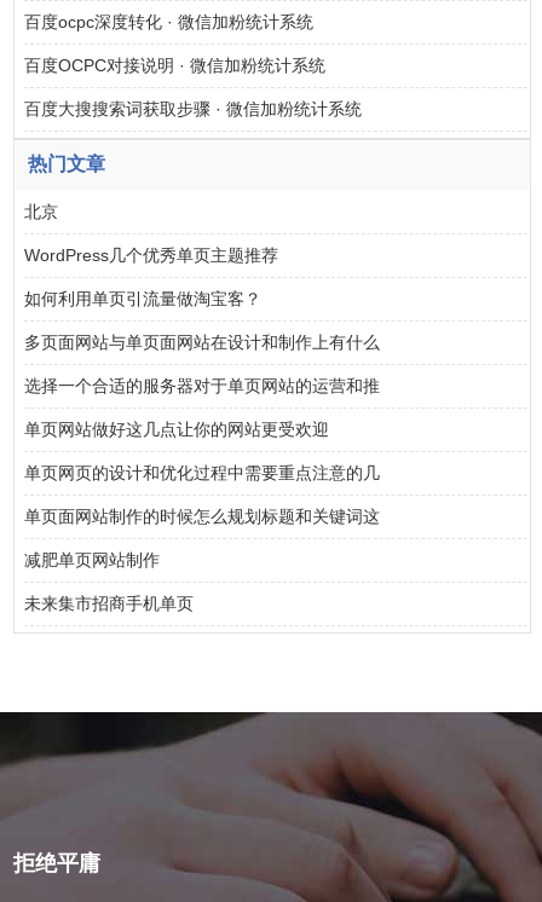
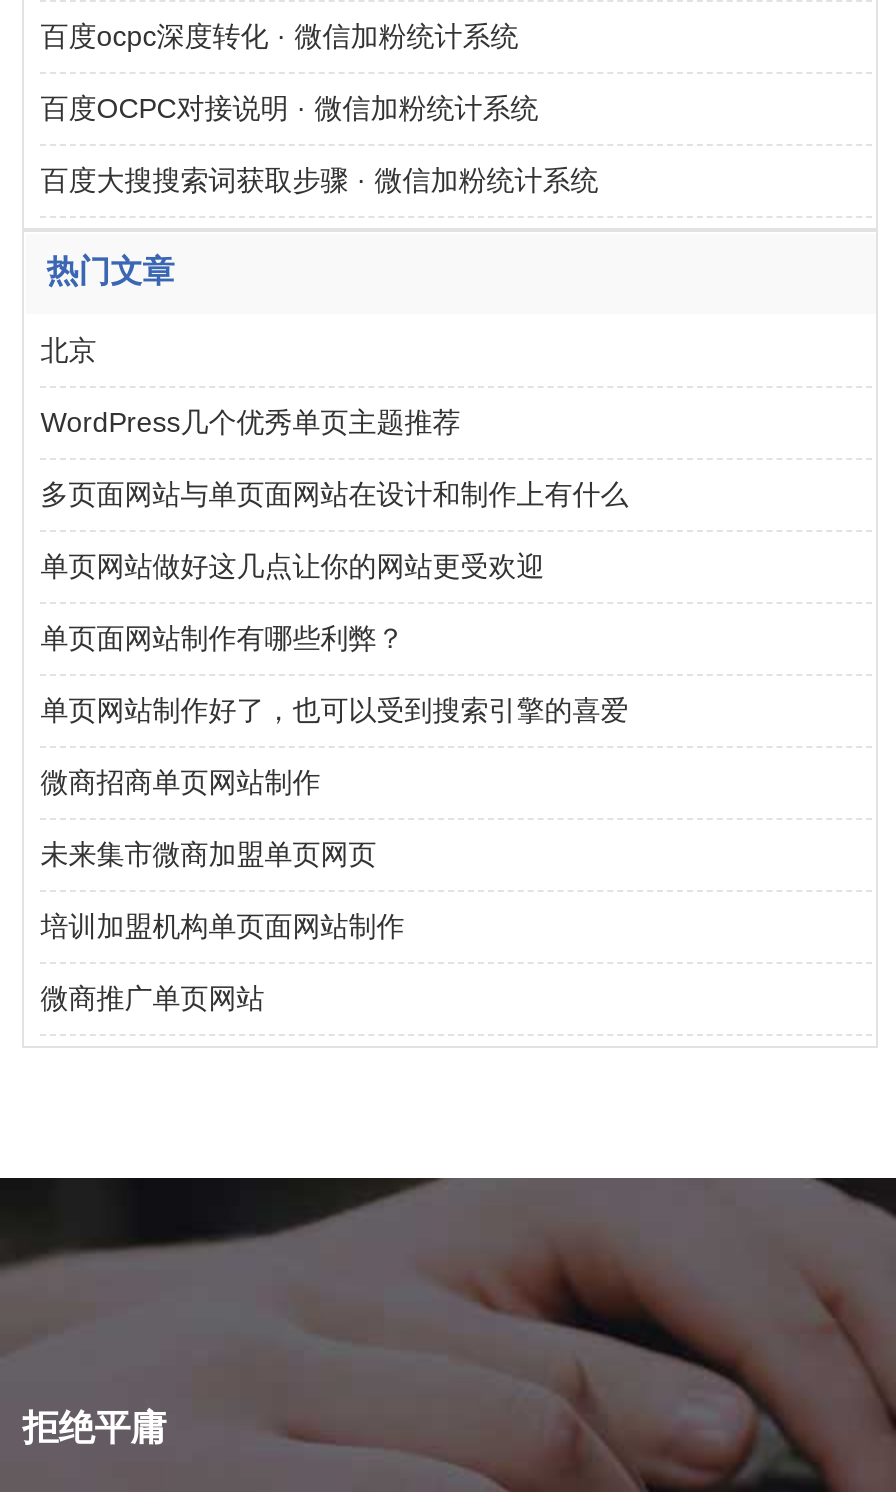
[24,289,262,308] 如何利用单页引流量做淘宝客？ -> none
moved [24,333,380,352] -> [40,478,628,510]: 多页面网站与单页面网站在设计和制作上有什么
[24,376,380,395] 选择一个合适的服务器对于单页网站的运营和推 -> none
moved [24,420,329,439] -> [40,550,544,582]: 单页网站做好这几点让你的网站更受欢迎
[24,463,380,613] 单页网页的设计和优化过程中需要重点注意的几 | 单页面网站制作的时候怎么规划标题和关键词这 | 减肥单页网站制作 | 未来集市招商手机单页 -> [40,622,628,1014] 单页面网站制作有哪些利弊？ | 单页网站制作好了，也可以受到搜索引擎的喜爱 | 微商招商单页网站制作 | 未来集市微商加盟单页网页 | 培训加盟机构单页面网站制作 | 微商推广单页网站

